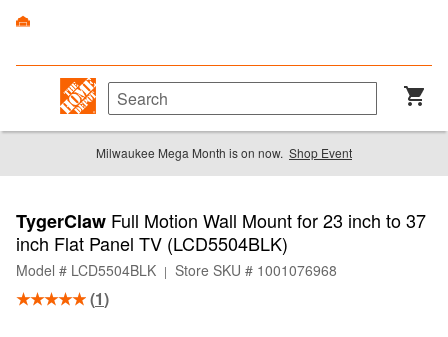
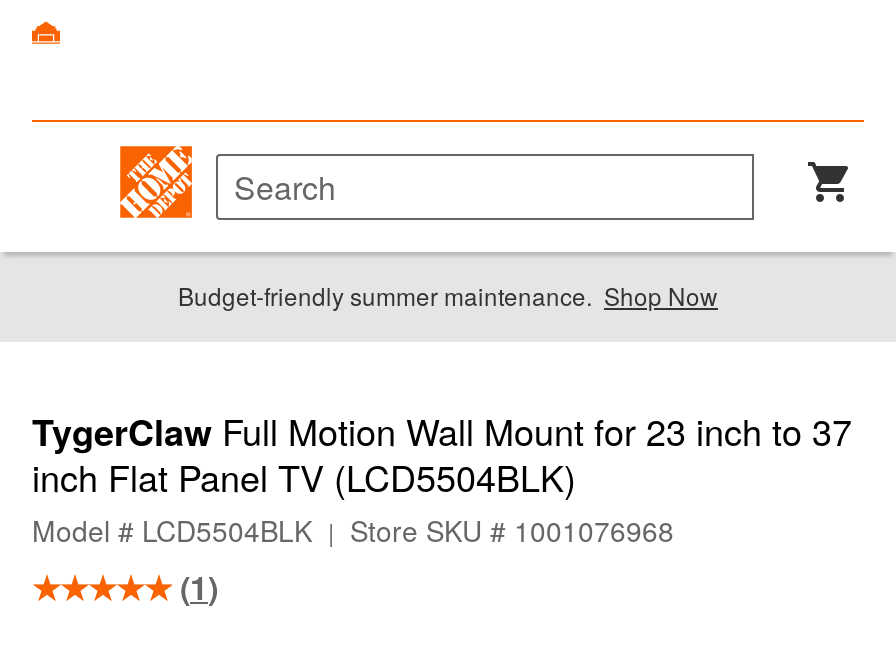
[96,144,352,161] Milwaukee Mega Month is on now. Shop Event -> [178,279,718,313] Budget-friendly summer maintenance. Shop Now

